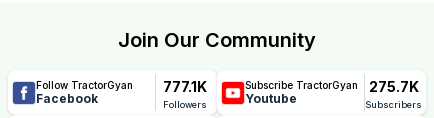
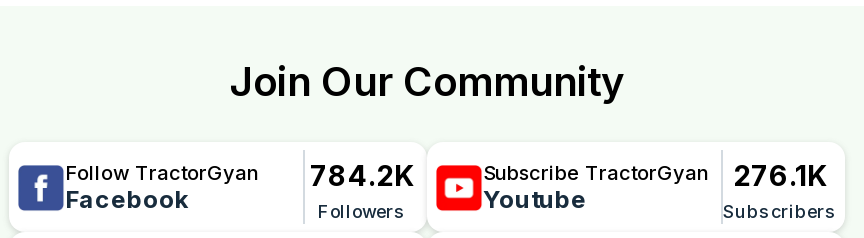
[162,78,206,95] 777.1K -> [310,158,414,192] 784.2K
[245,78,418,95] Subscribe TractorGyan 275.7K -> [483,158,827,192] Subscribe TractorGyan 276.1K

